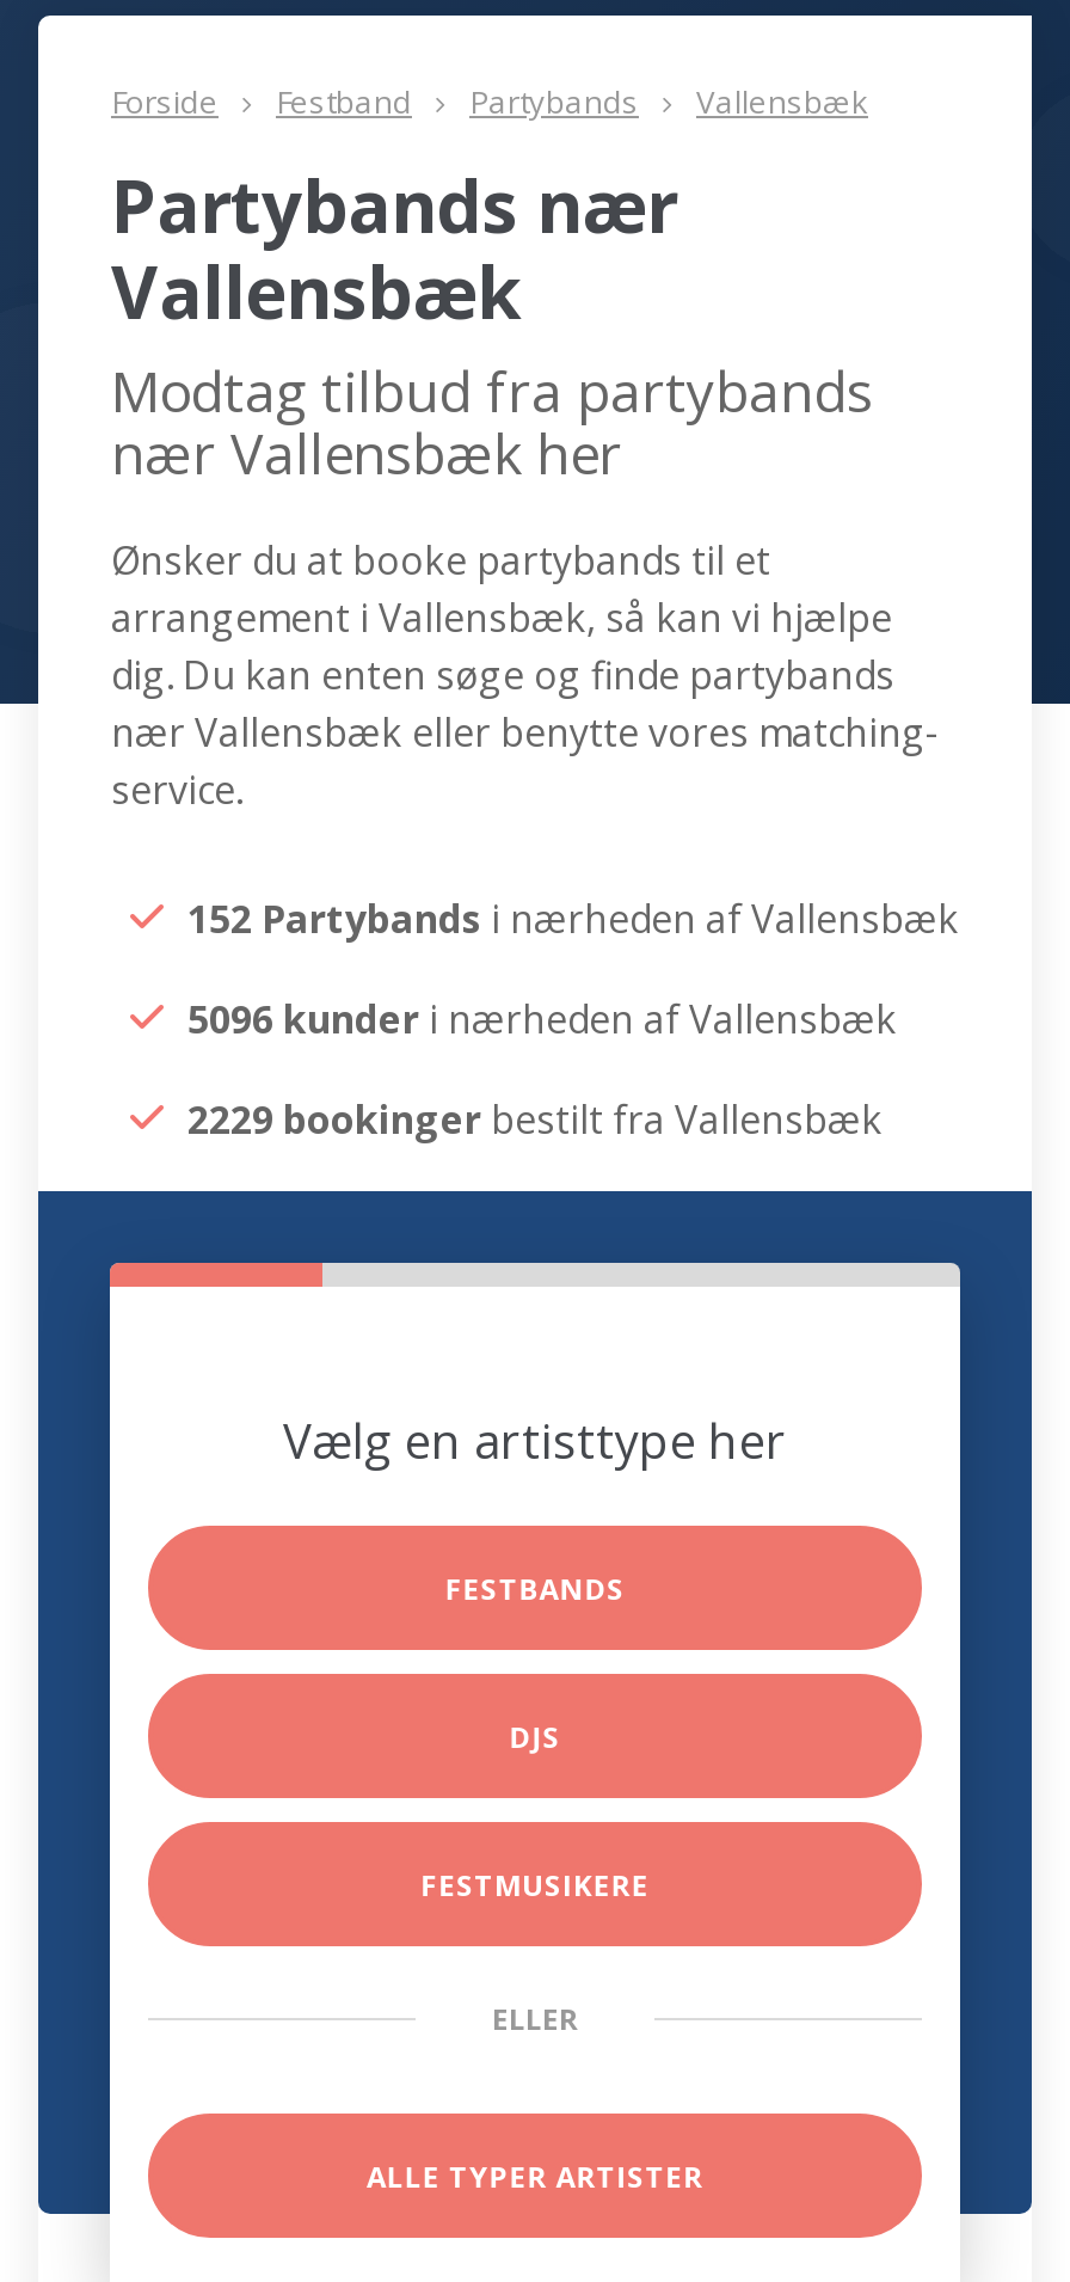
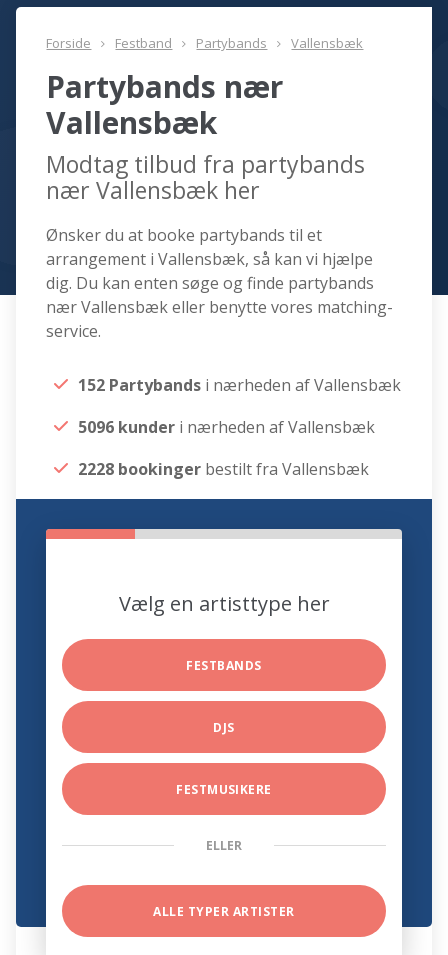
[187,1094,883,1146] 2229 bookinger bestilt fra Vallensbæk -> [78,458,369,480] 2228 bookinger bestilt fra Vallensbæk

